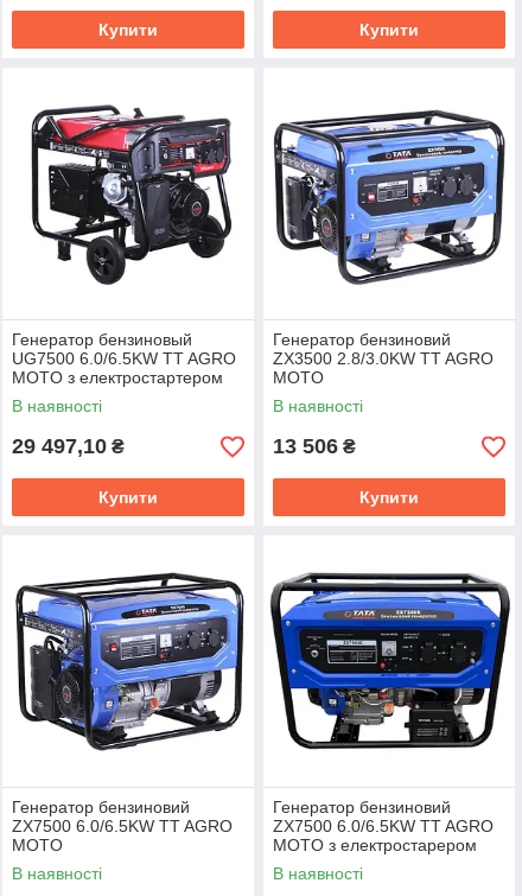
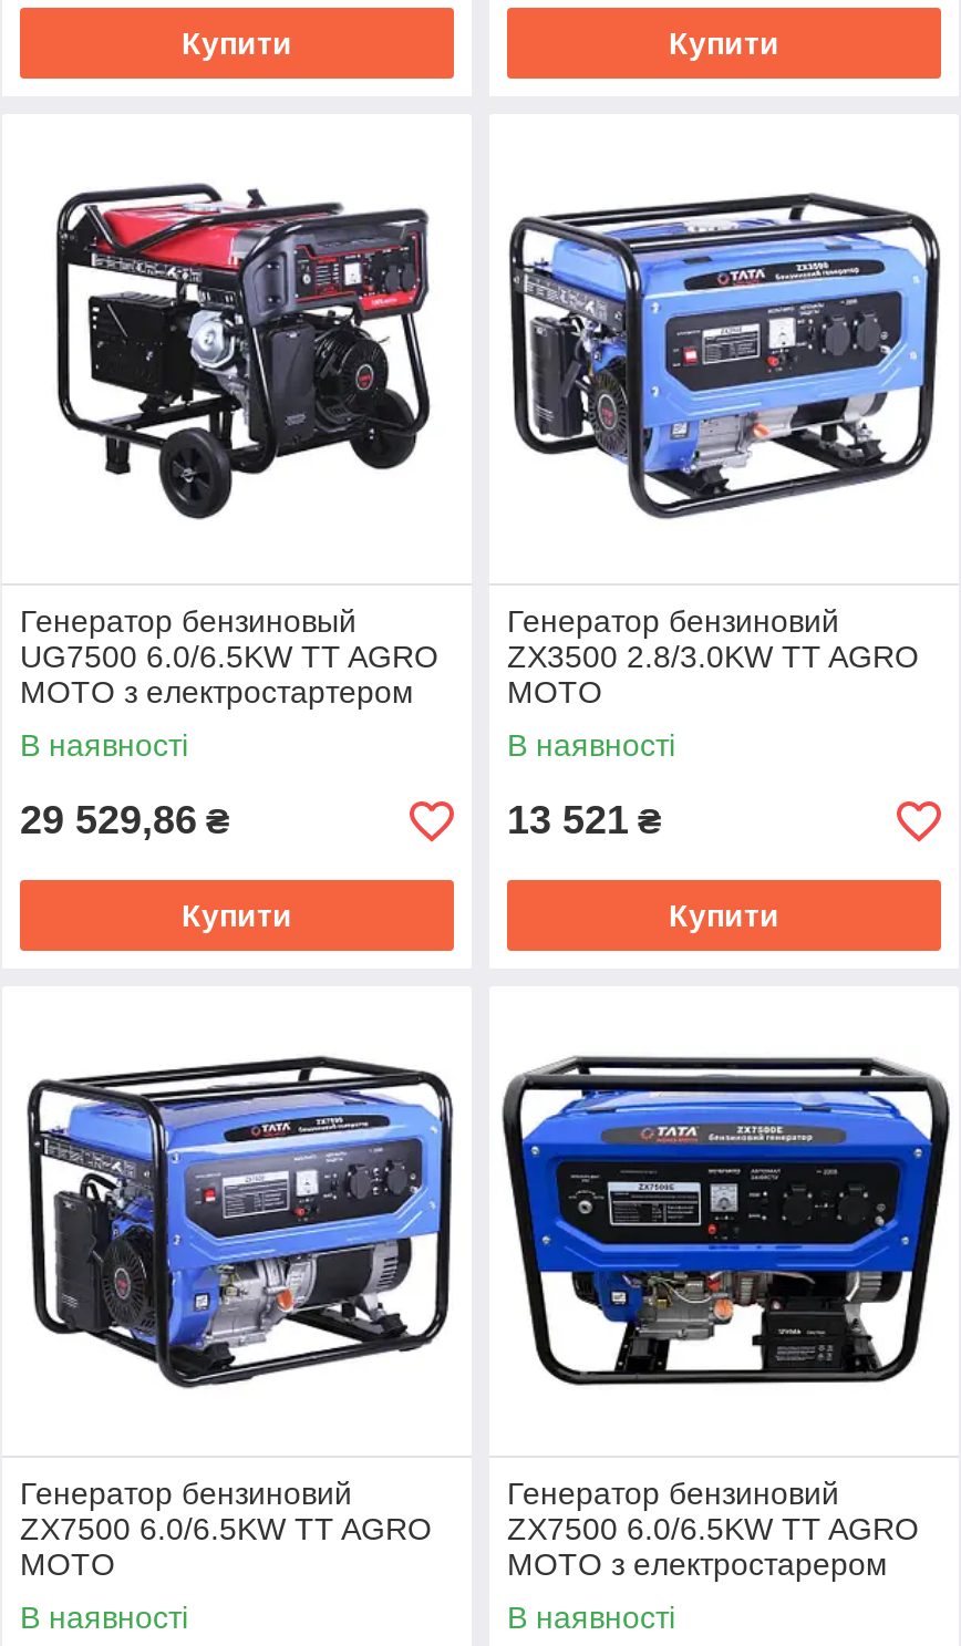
[12,435,125,458] 29 497,10 ₴ -> [20,799,230,843] 29 529,86 ₴
[273,435,356,458] 13 506 ₴ -> [507,799,662,843] 13 521 ₴

